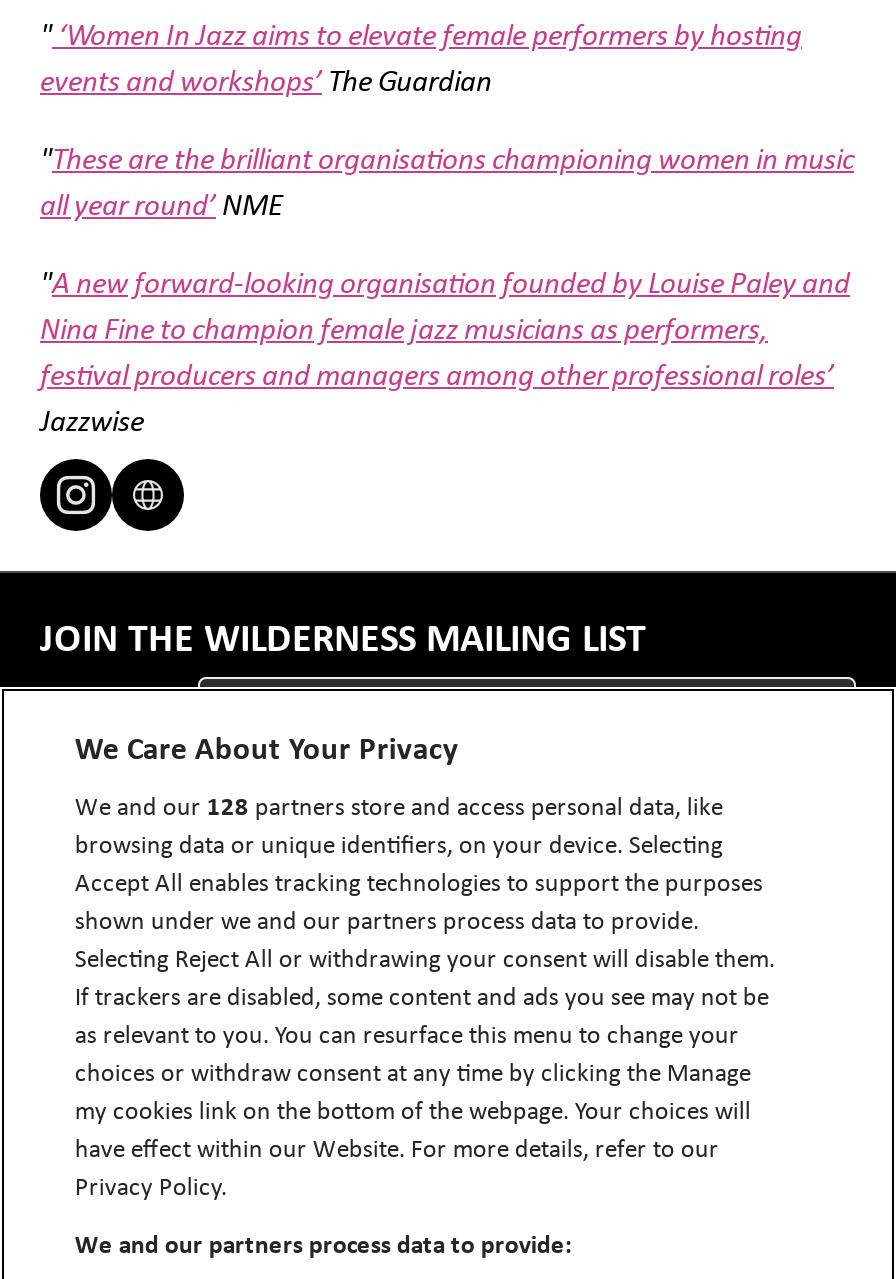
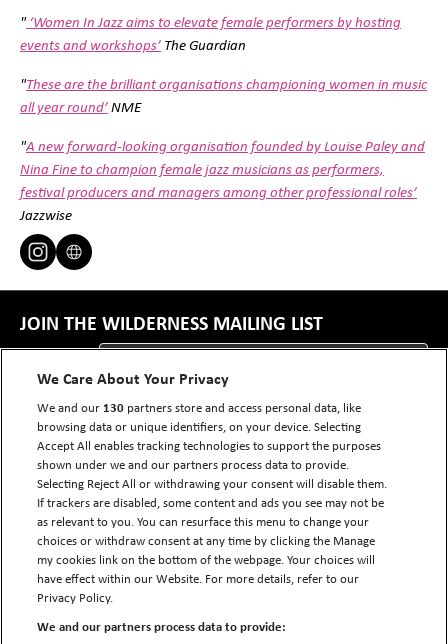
[75,787,723,823] We and our 128 partners store and access personal data, like -> [37,398,361,416] We and our 130 partners store and access personal data, like

